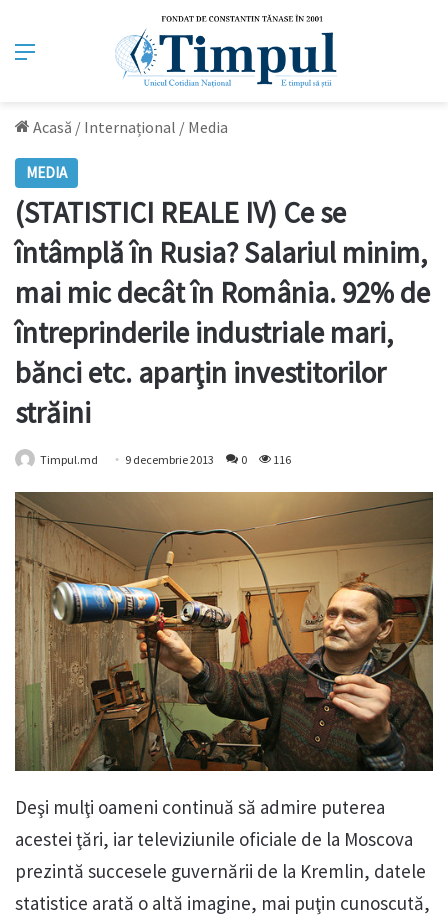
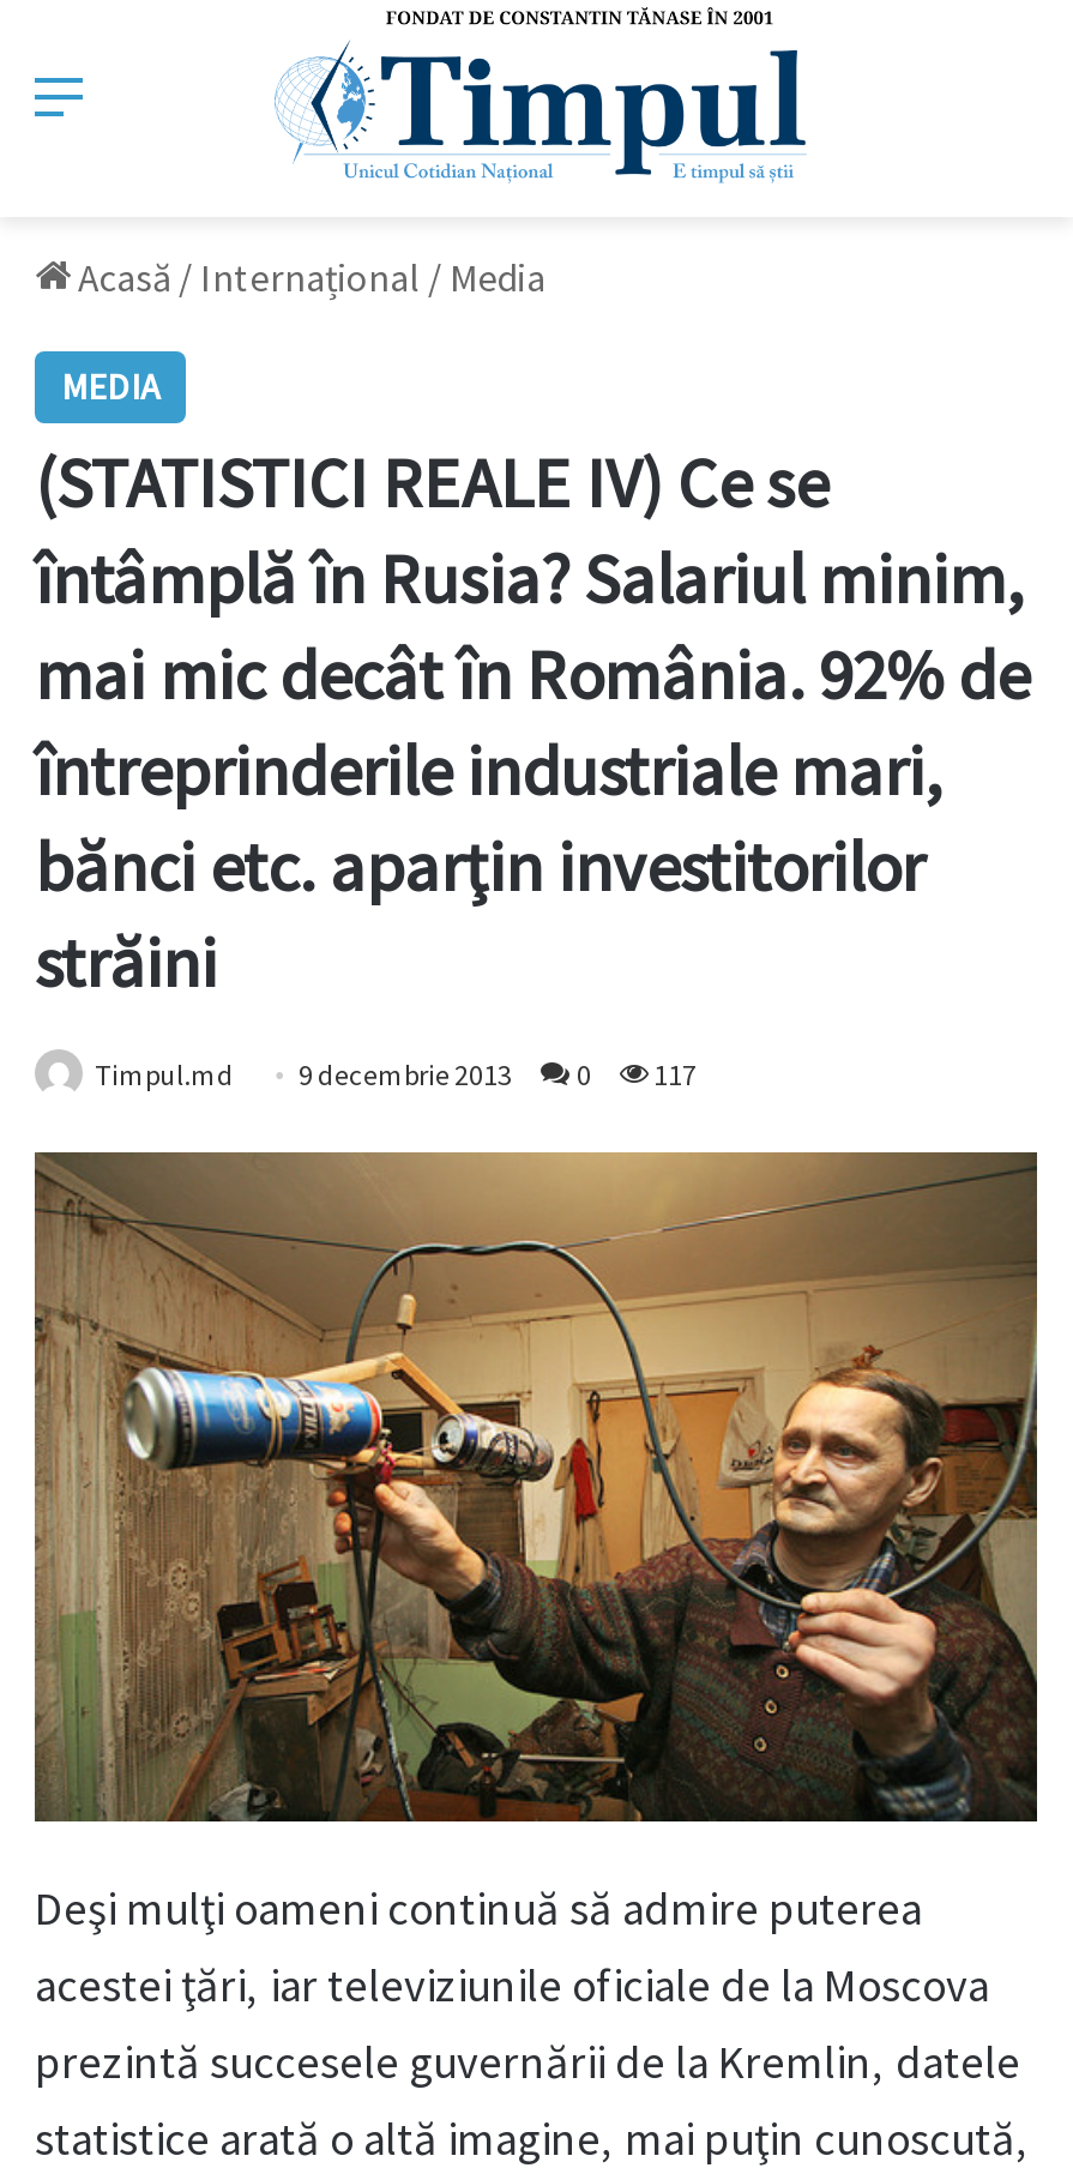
[40,452,291,467] Timpul.md 9 decembrie 2013 0 116 -> [95,1057,697,1093] Timpul.md 9 decembrie 2013 0 117

